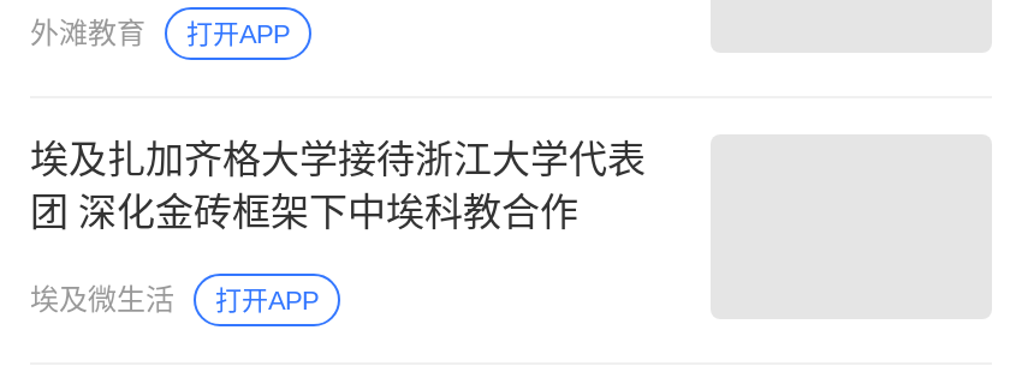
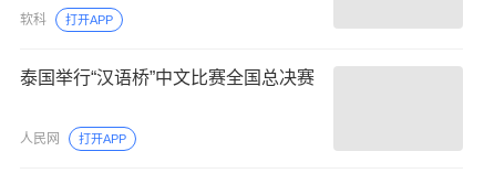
[30,16,145,49] 外滩教育 -> [20,12,47,27] 软科
[30,138,646,232] 埃及扎加齐格大学接待浙江大学代表 | 团 深化金砖框架下中埃科教合作 -> [20,68,315,86] 泰国举行“汉语桥”中文比赛全国总决赛
[30,282,174,316] 埃及微生活 -> [20,131,60,147] 人民网

